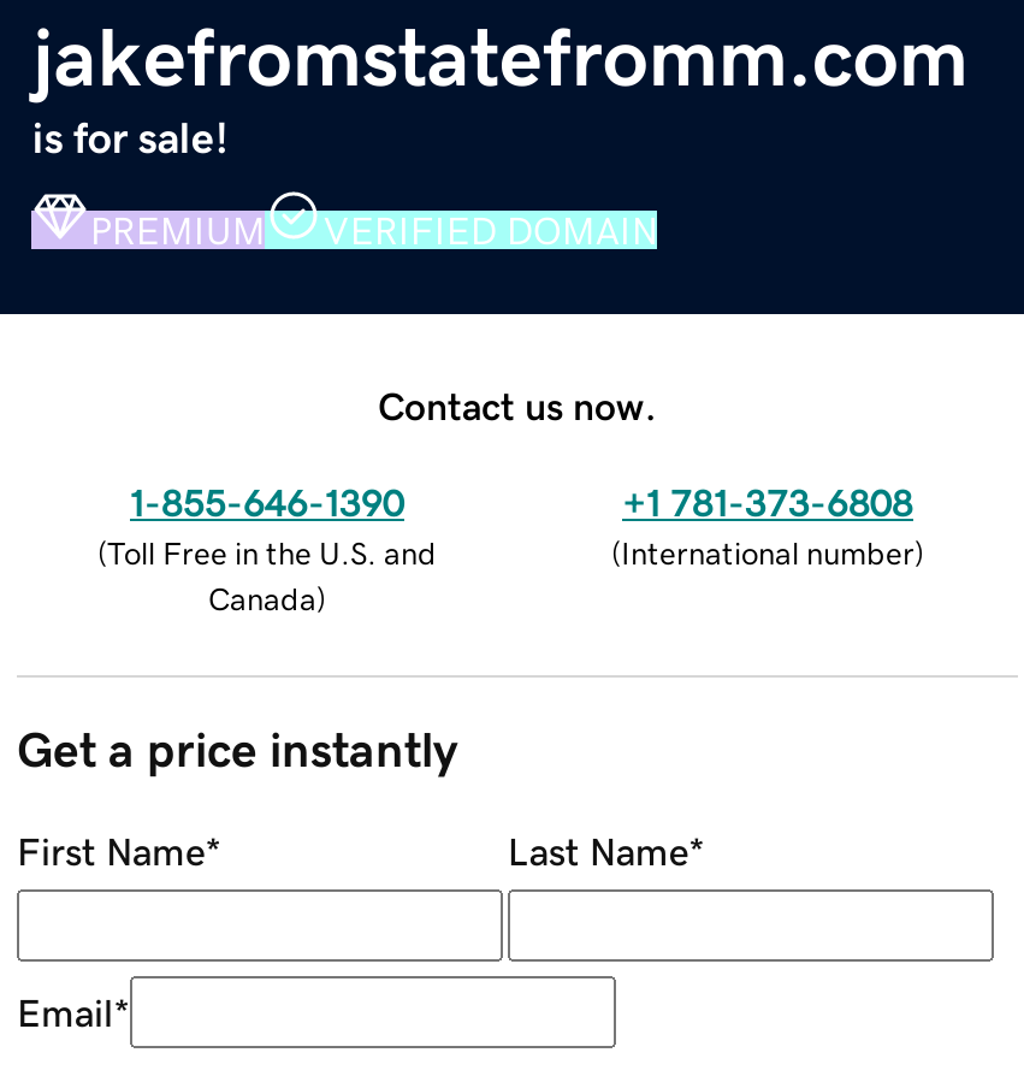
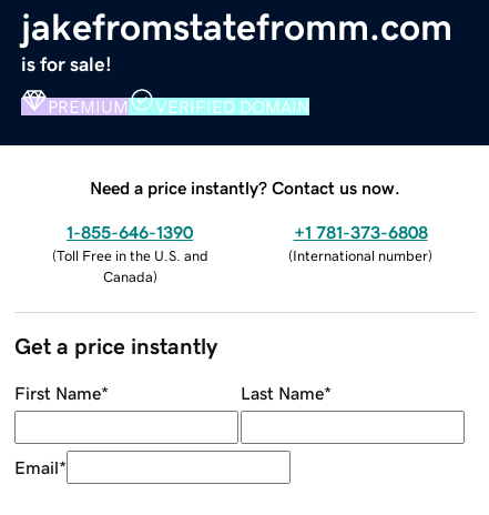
[378,385,657,424] Contact us now. -> [90,178,400,196] Need a price instantly? Contact us now.

